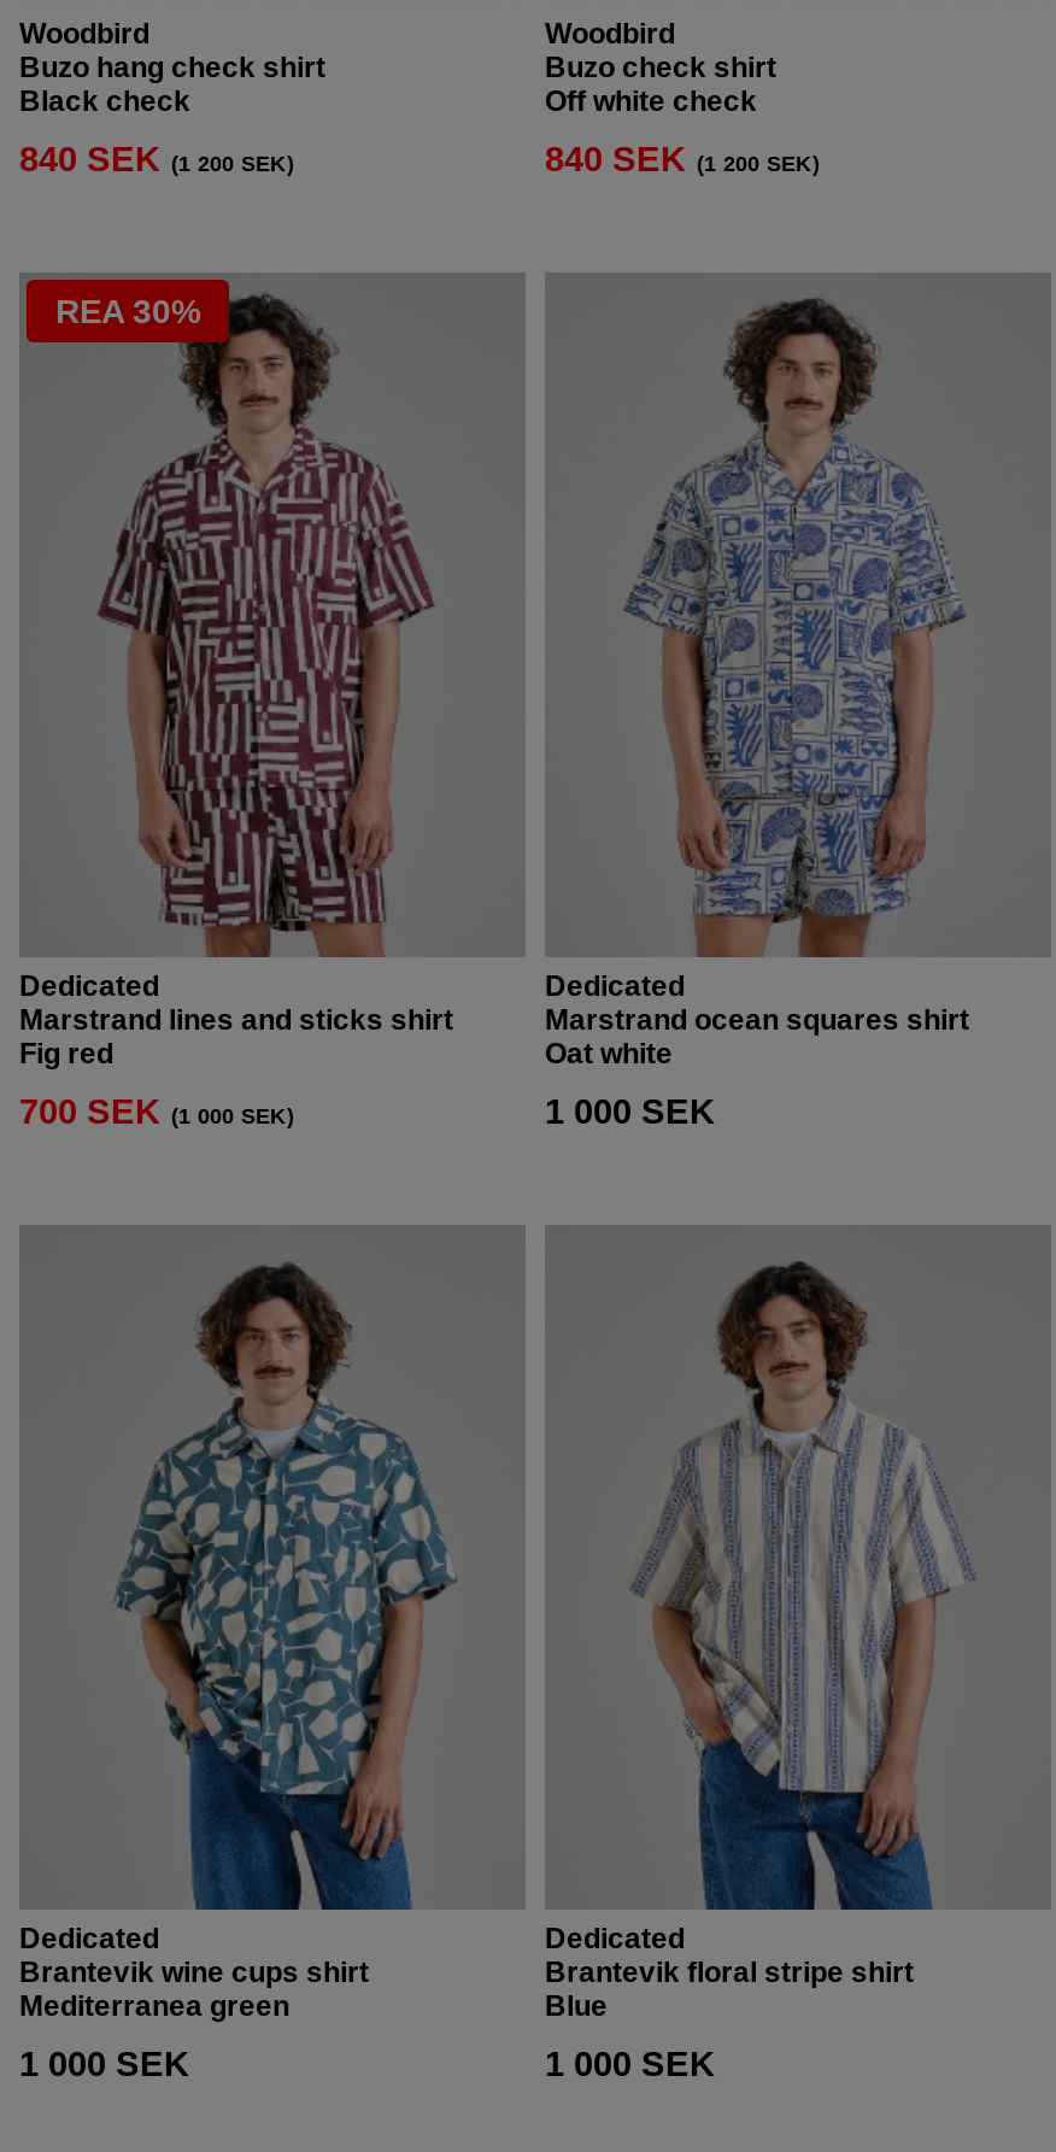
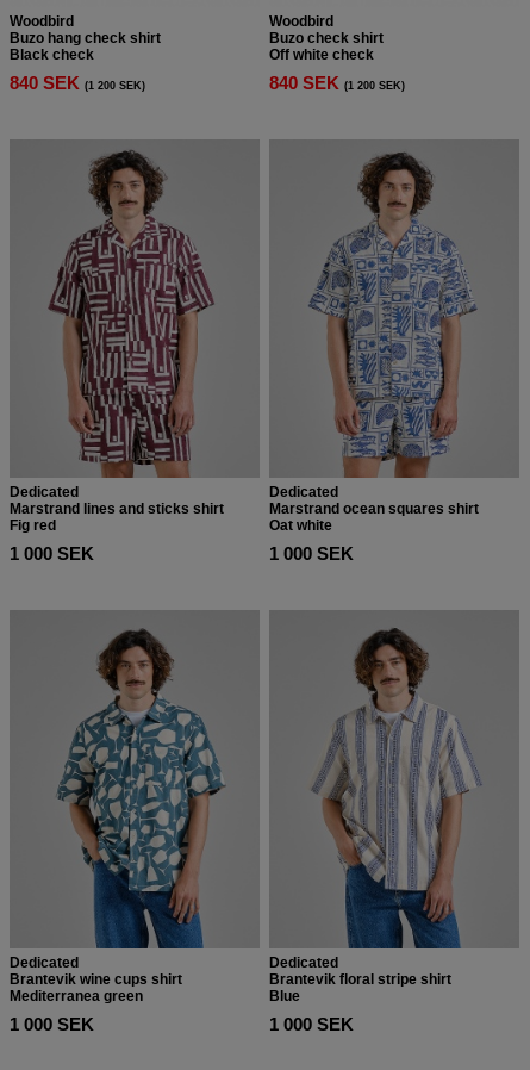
[55,292,200,331] REA 30% -> none
[19,1093,294,1131] 700 SEK (1 000 SEK) -> [10,545,94,564] 1 000 SEK

